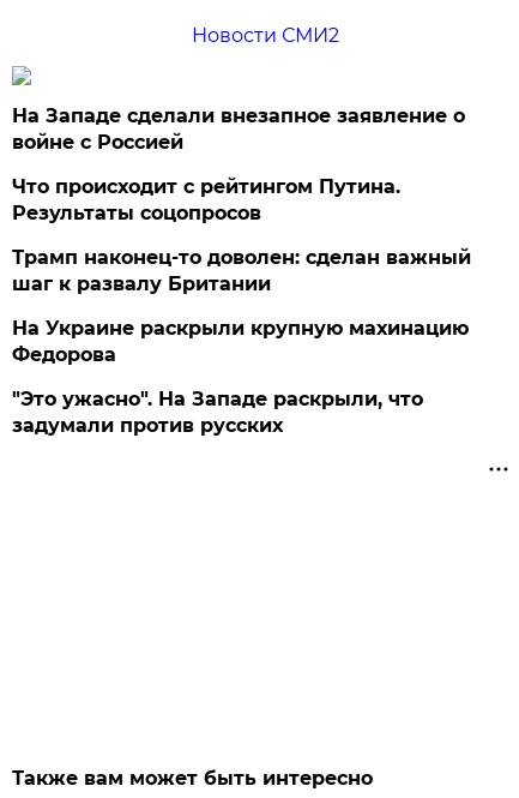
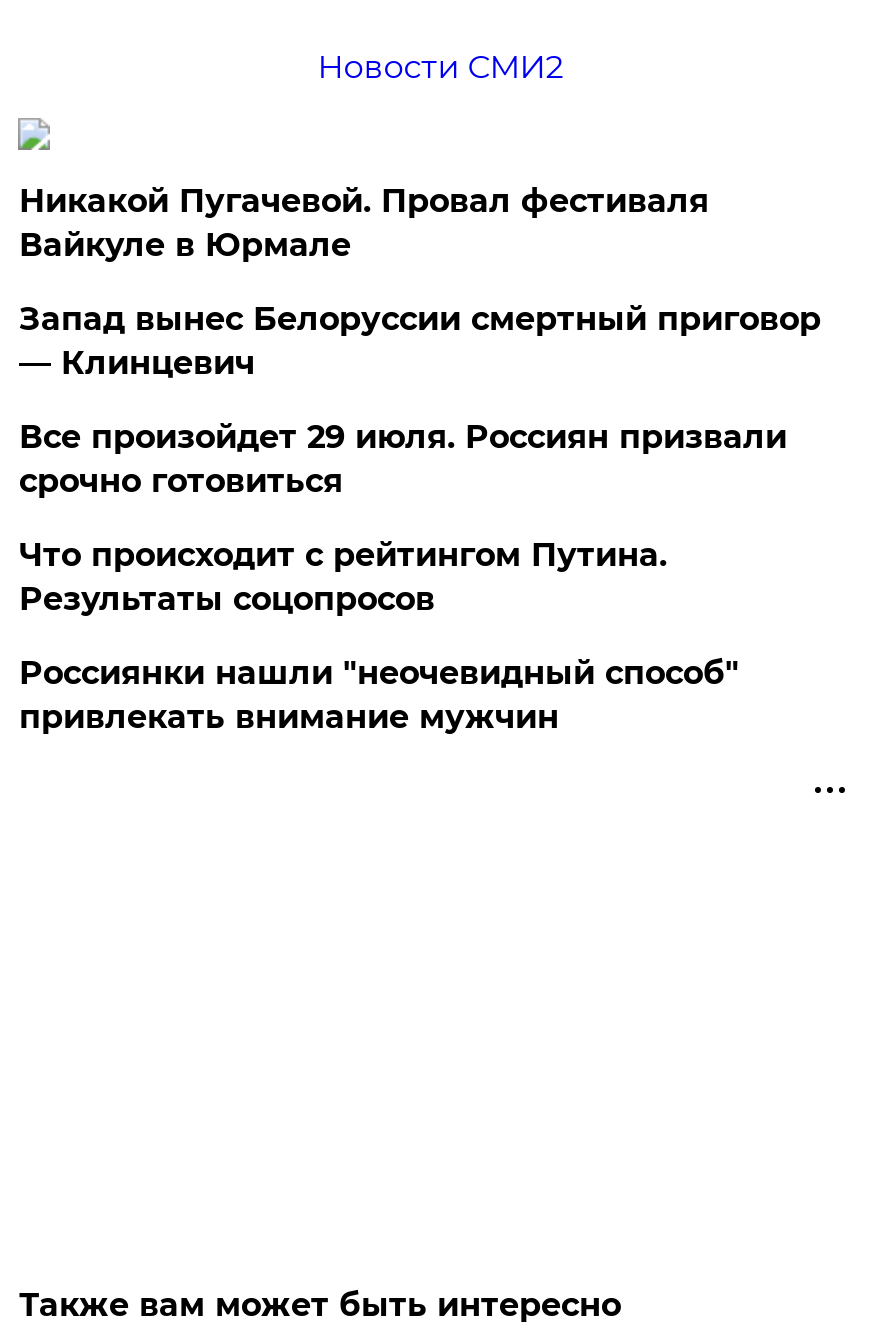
[12,104,466,154] На Западе сделали внезапное заявление о | войне с Россией -> [19,182,821,500] Никакой Пугачевой. Провал фестиваля | Вайкуле в Юрмале | Запад вынес Белоруссии смертный приговор | — Клинцевич | Все произойдет 29 июля. Россиян призвали | срочно готовиться
moved [12,175,401,224] -> [19,536,667,618]: Что происходит с рейтингом Путина. | Результаты соцопросов
[12,246,472,437] Трамп наконец-то доволен: сделан важный | шаг к развалу Британии | На Украине раскрыли крупную махинацию | Федорова | "Это ужасно". На Западе раскрыли, что | задумали против русских -> [19,654,739,736] Россиянки нашли "неочевидный способ" | привлекать внимание мужчин

